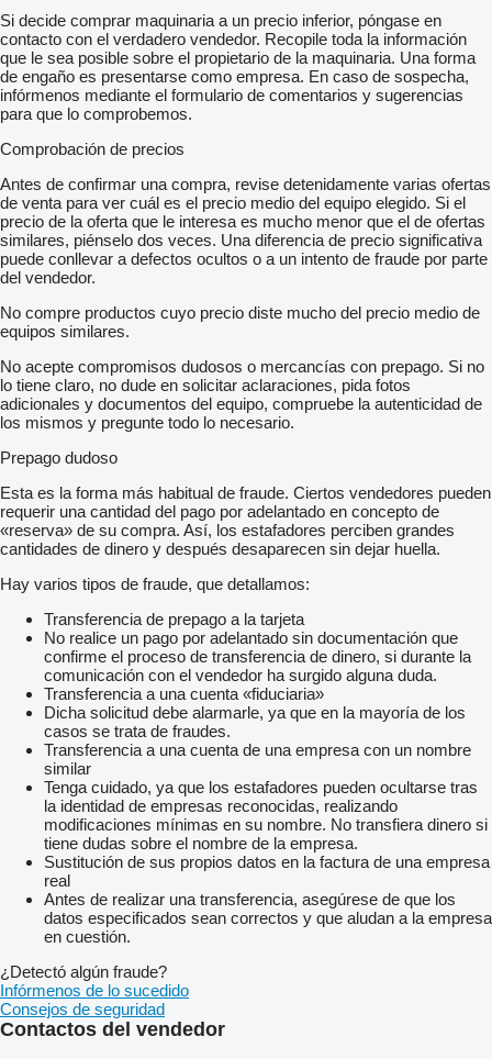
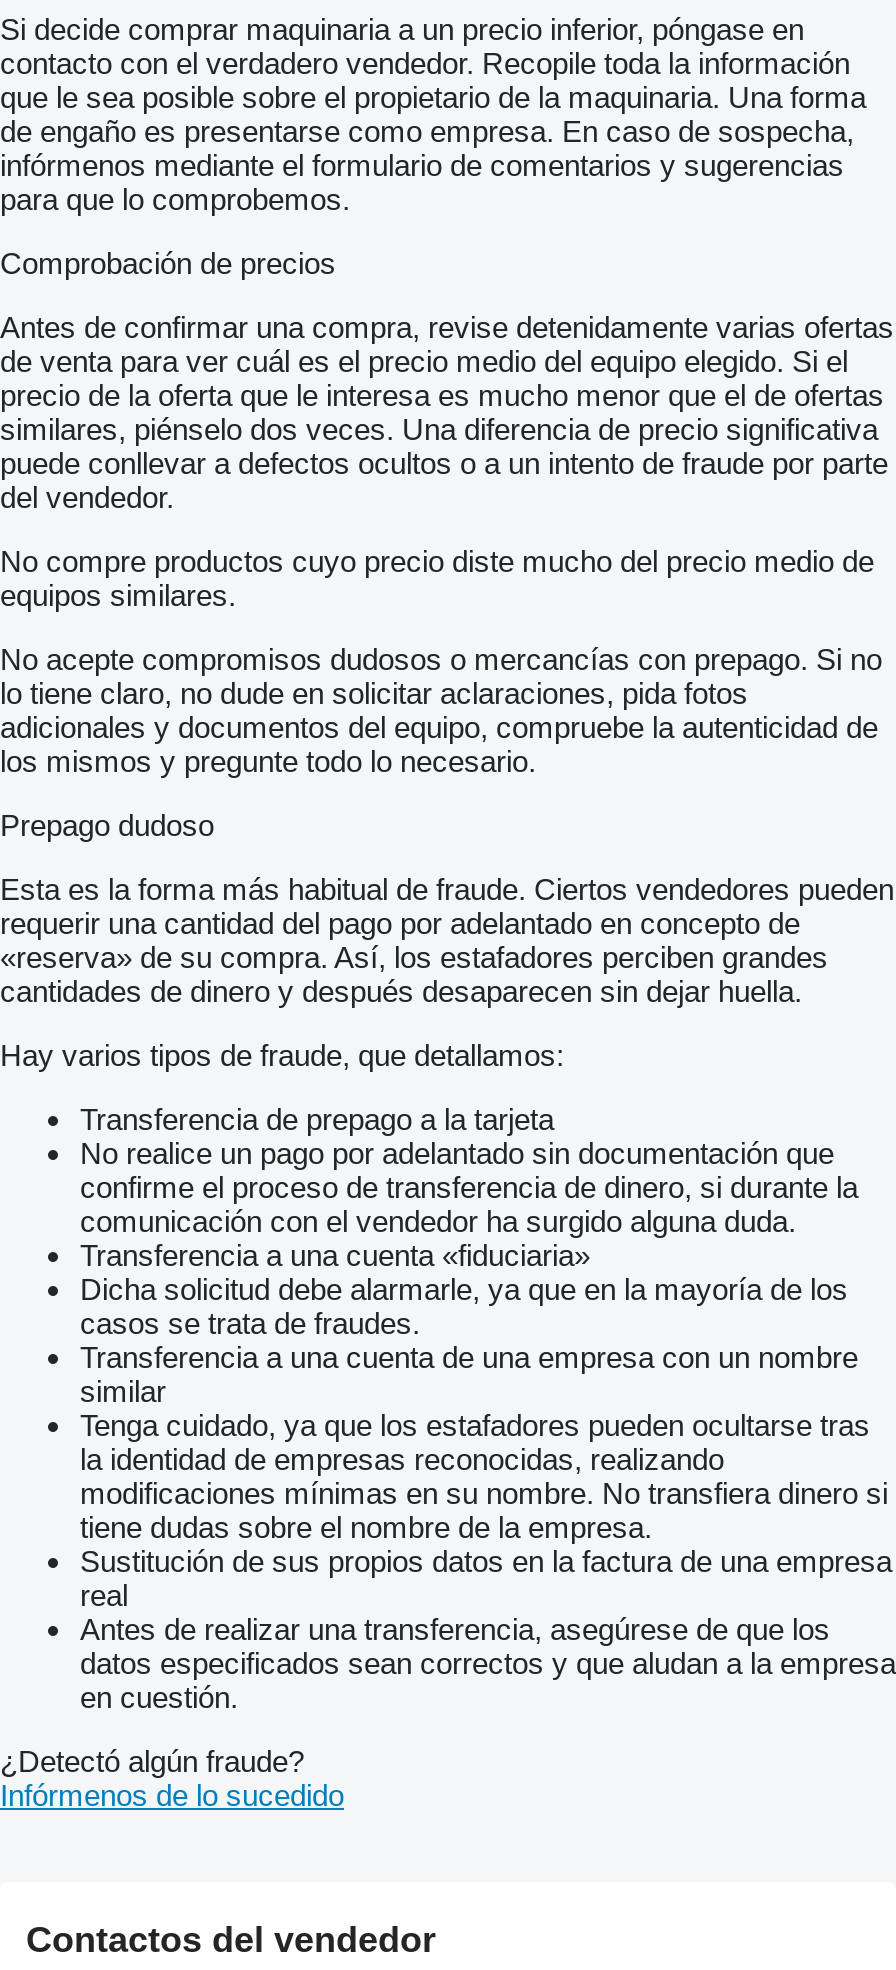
[0,1000,165,1019] Consejos de seguridad -> none

